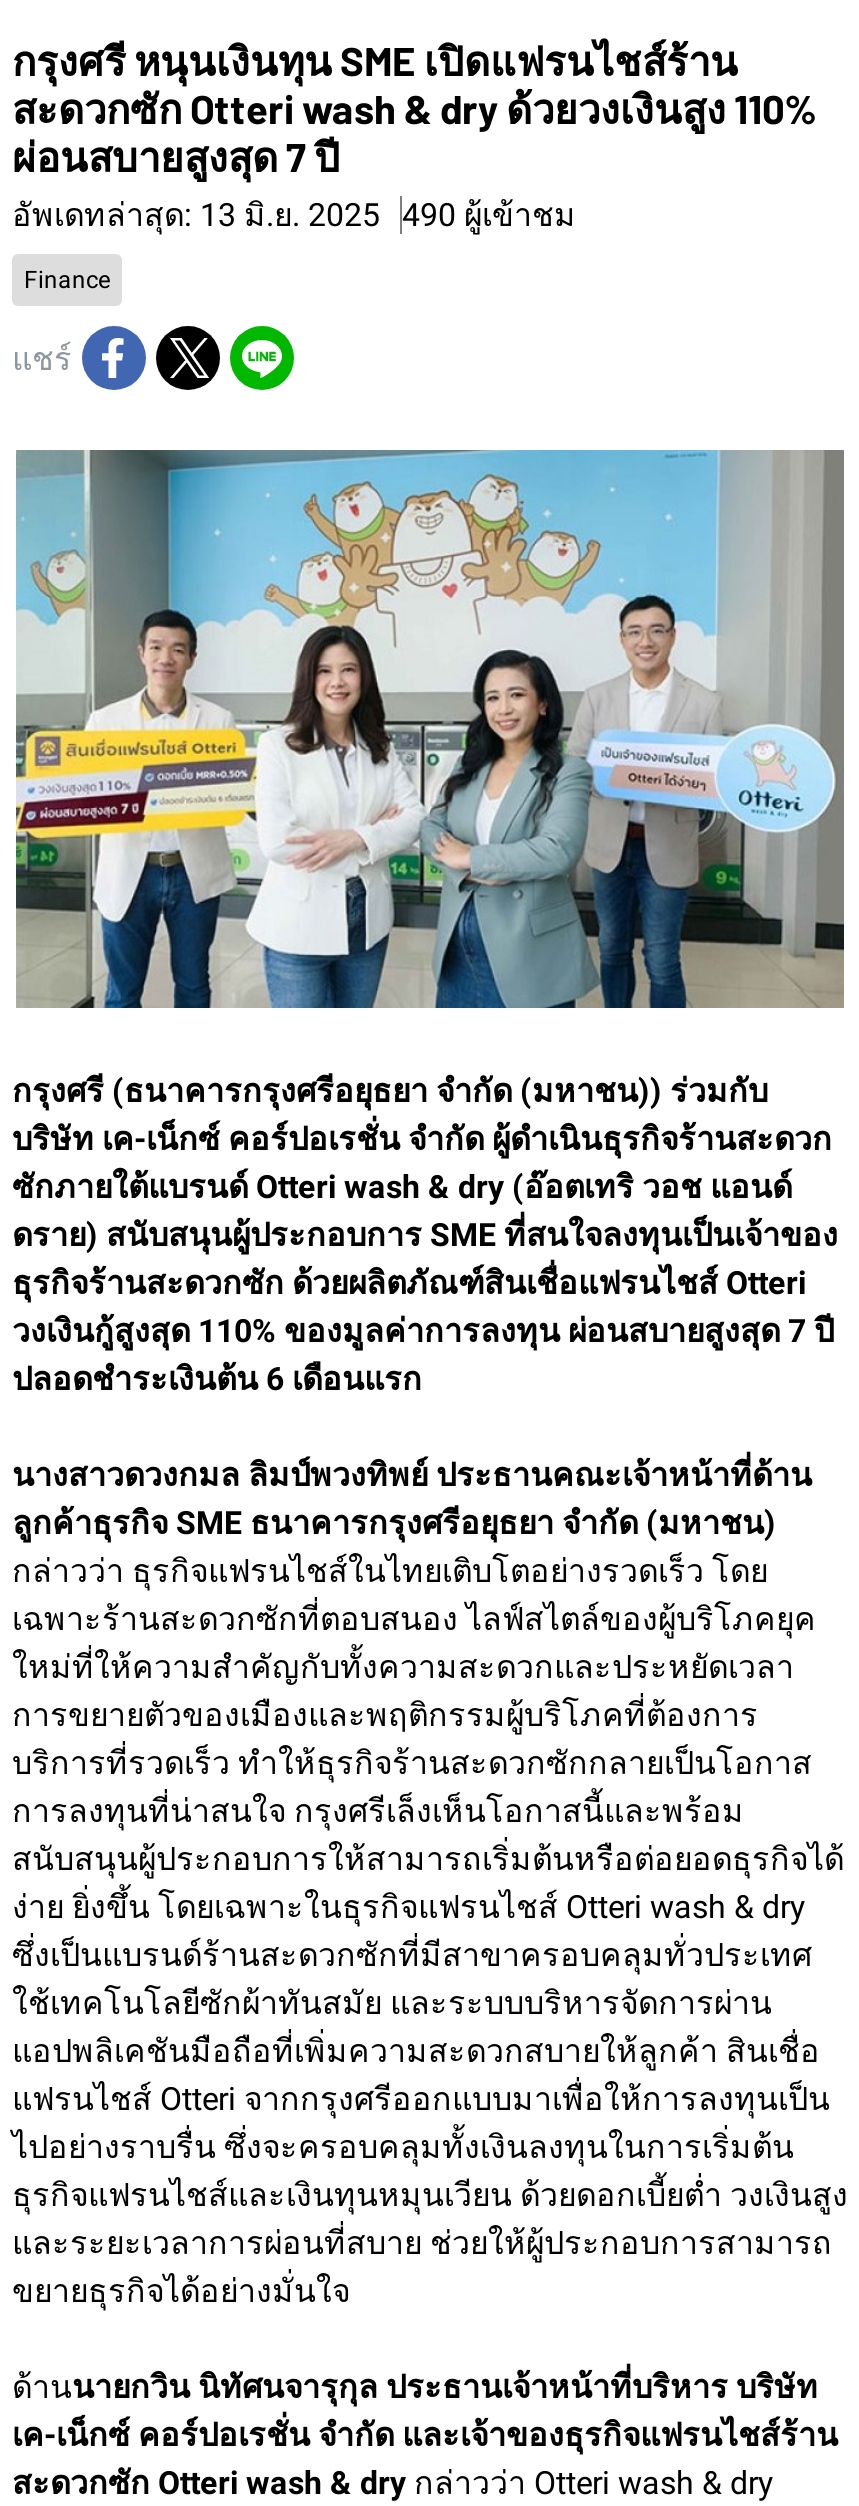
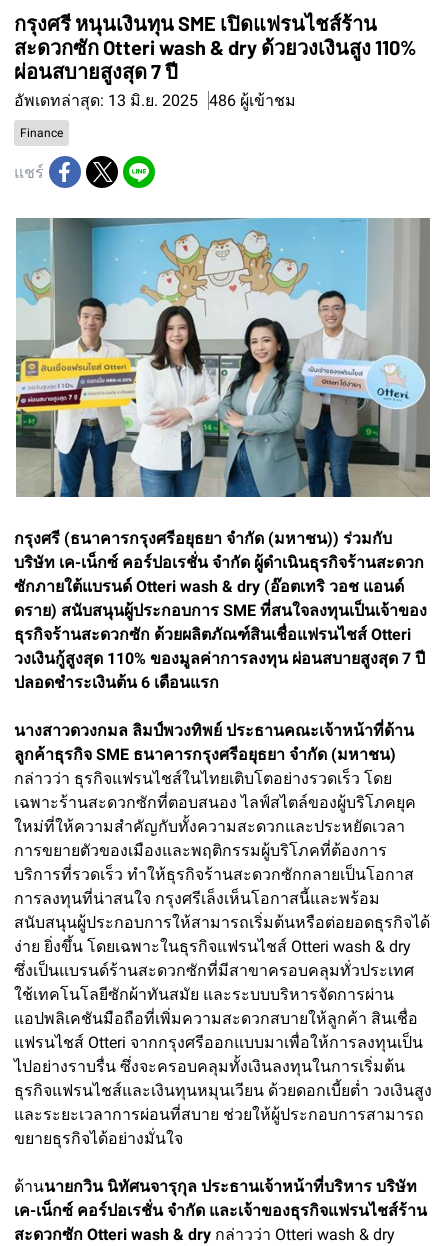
[12,196,576,234] อัพเดทล่าสุด: 13 มิ.ย. 2025 490 ผู้เข้าชม -> [14,91,296,110] อัพเดทล่าสุด: 13 มิ.ย. 2025 486 ผู้เข้าชม

